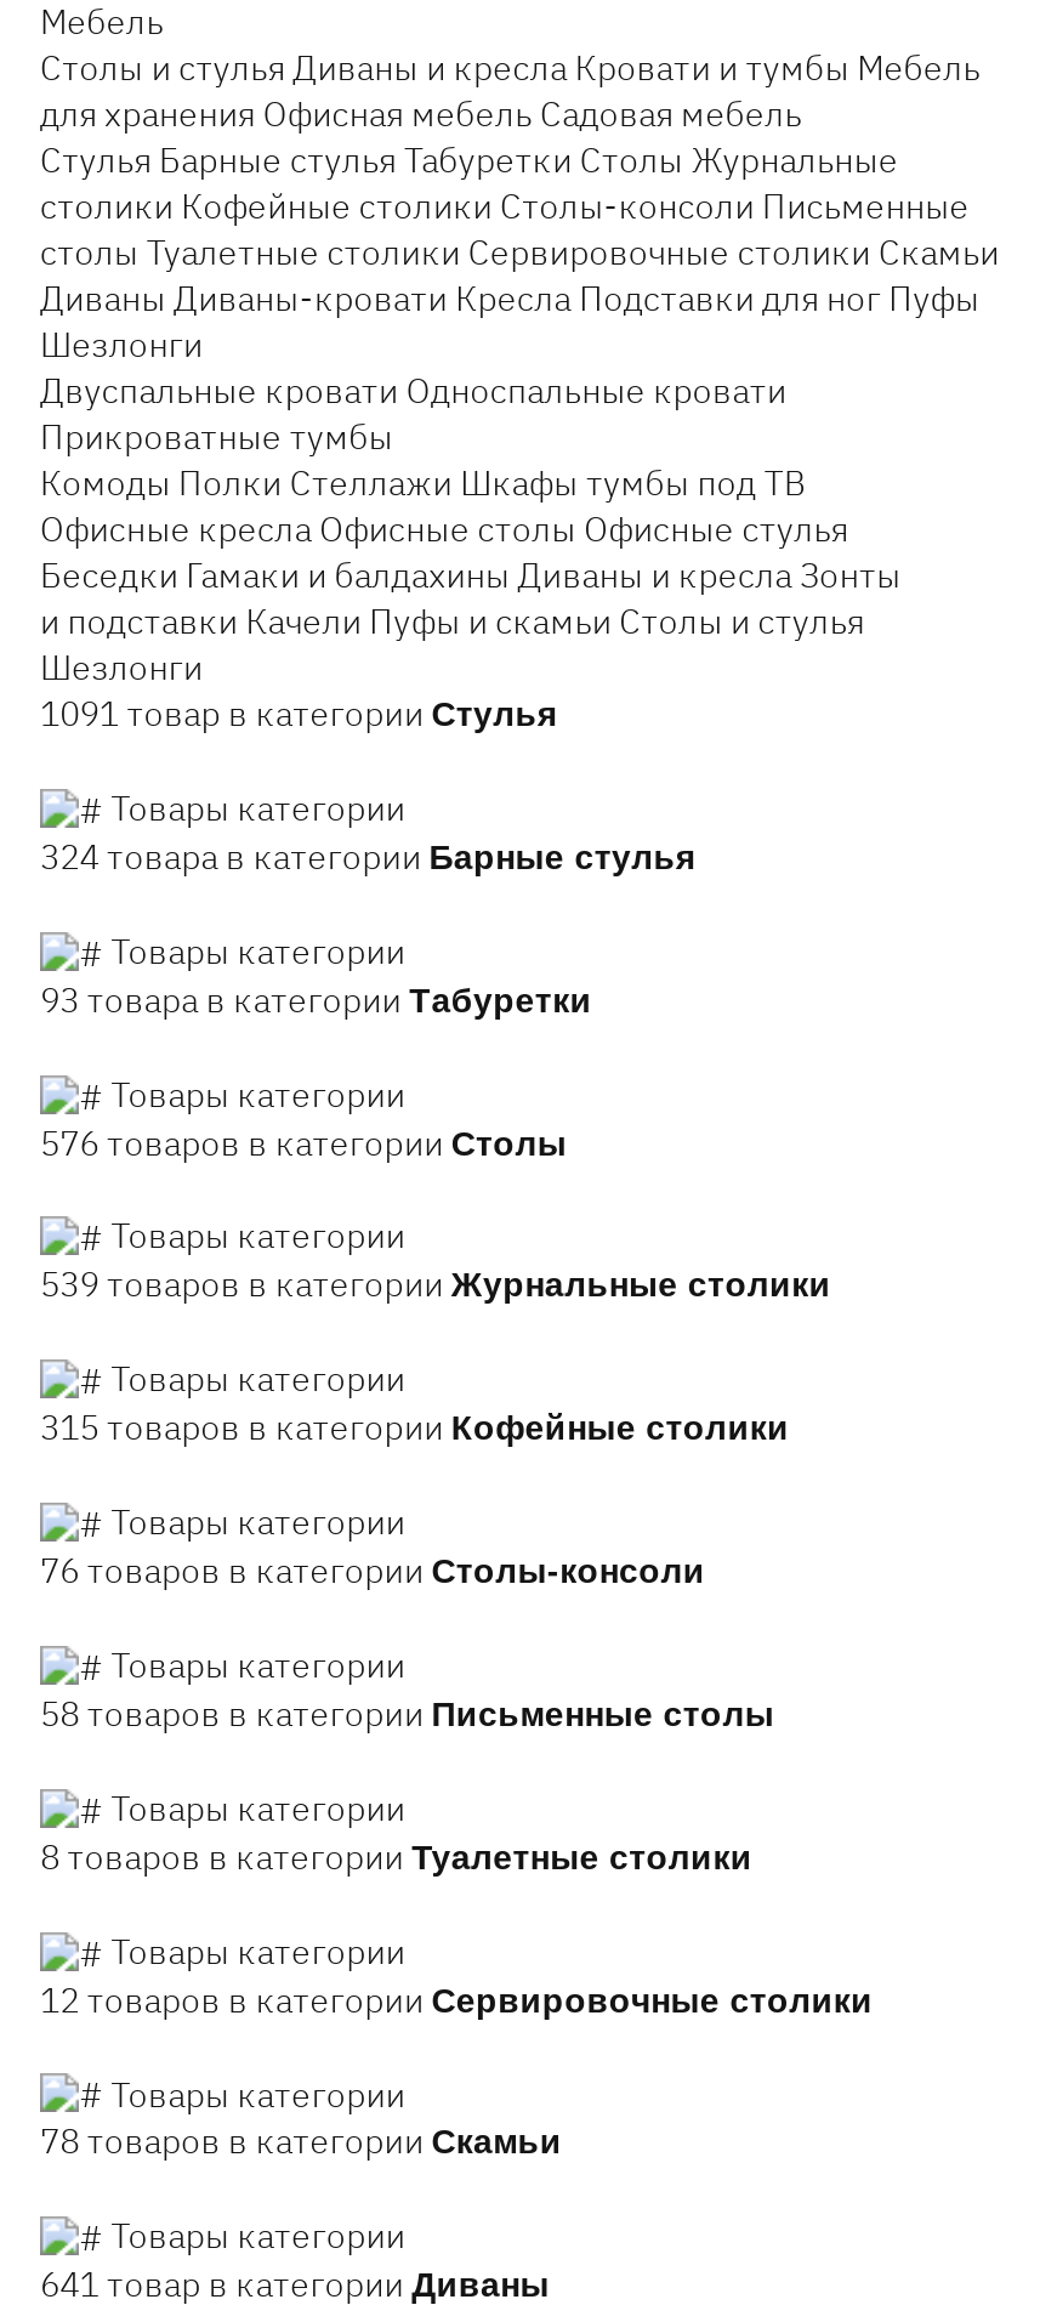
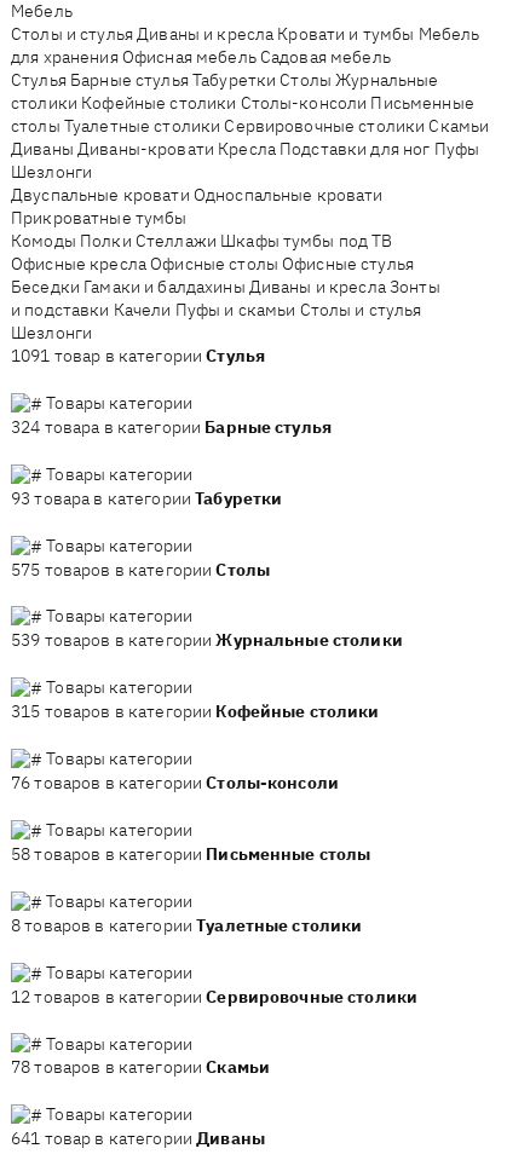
[40,1120,567,1164] 576 товаров в категории Столы -> [11,558,270,580] 575 товаров в категории Столы

